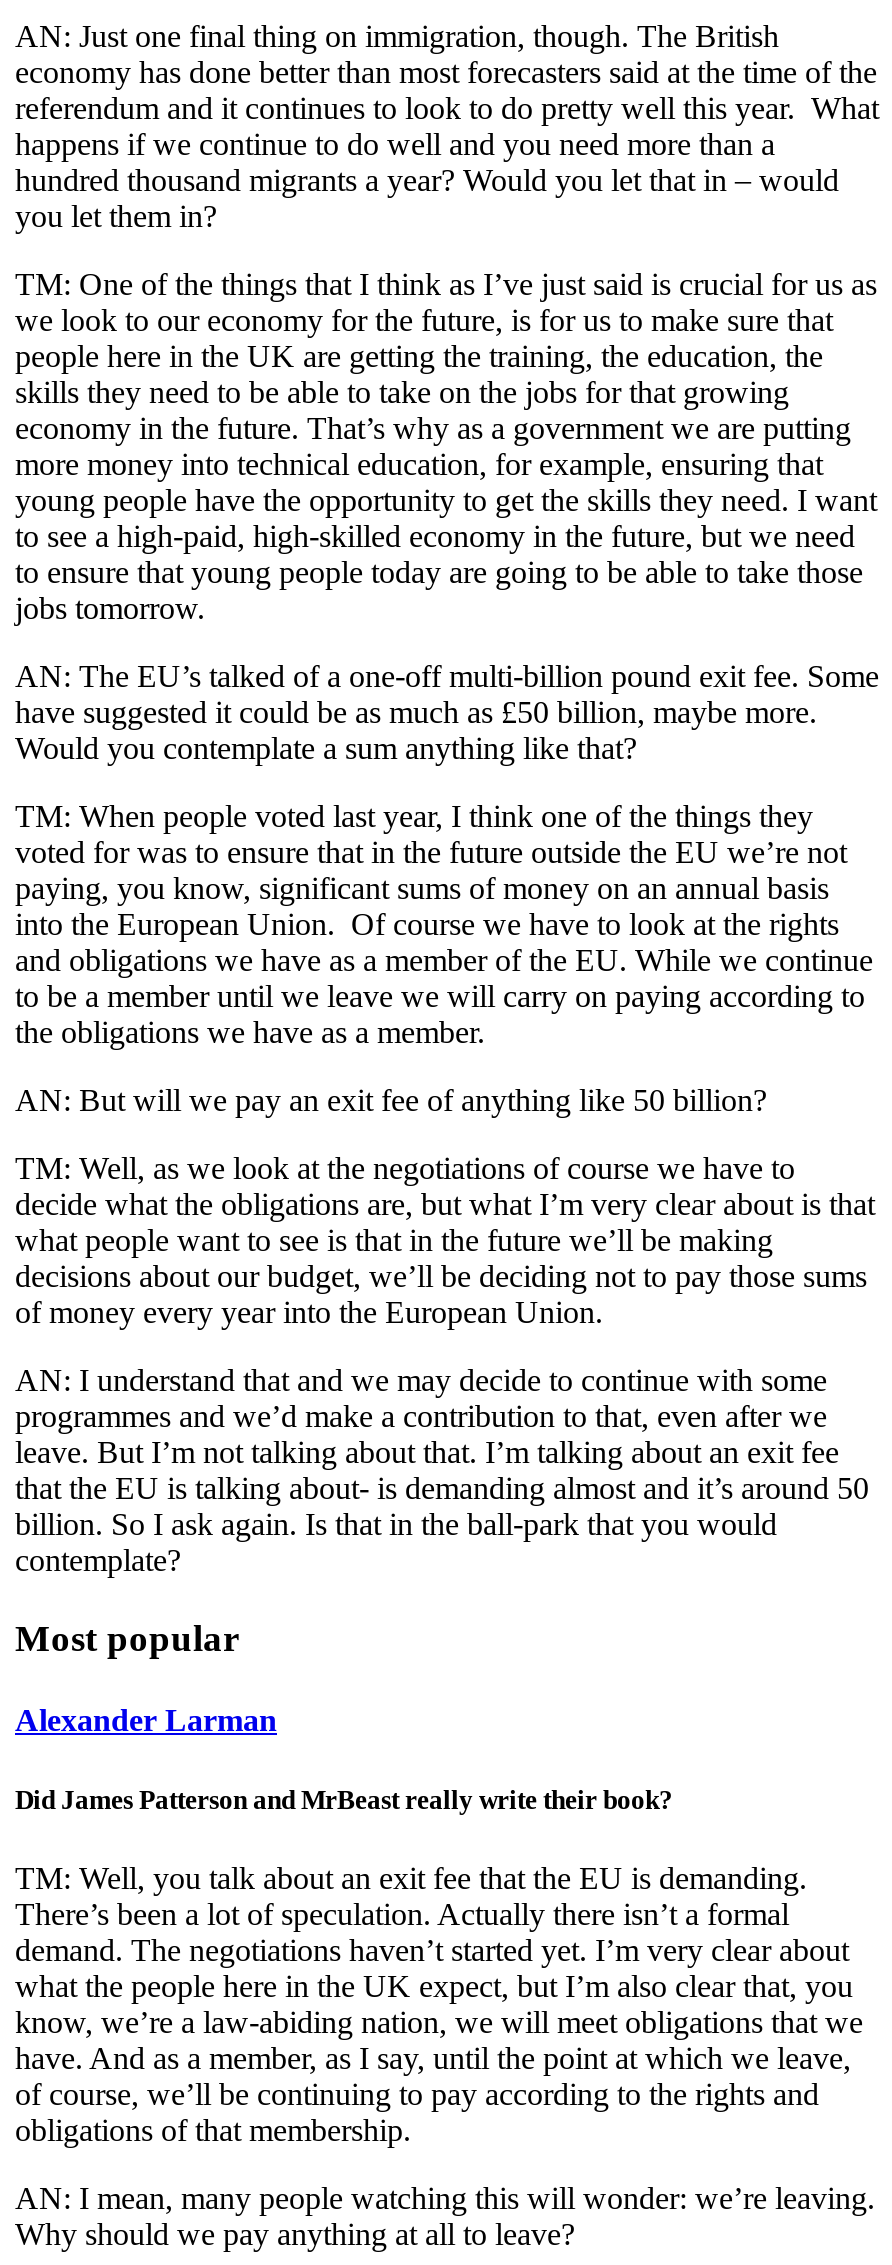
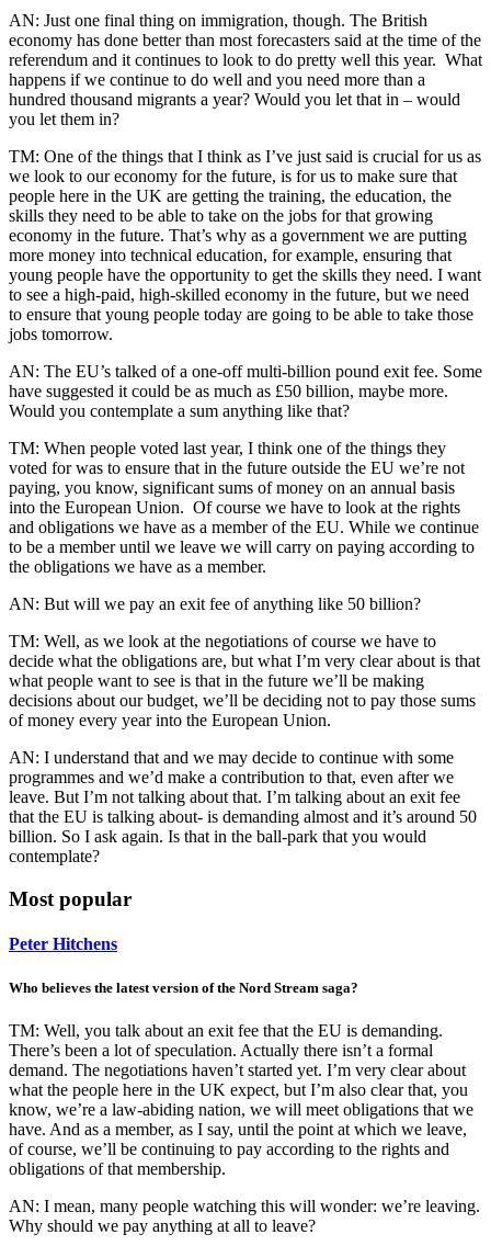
[15,1704,277,1738] Alexander Larman -> [9,935,117,954] Peter Hitchens
[15,1784,673,1814] Did James Patterson and MrBeast really write their book? -> [9,979,358,995] Who believes the latest version of the Nord Stream saga?

